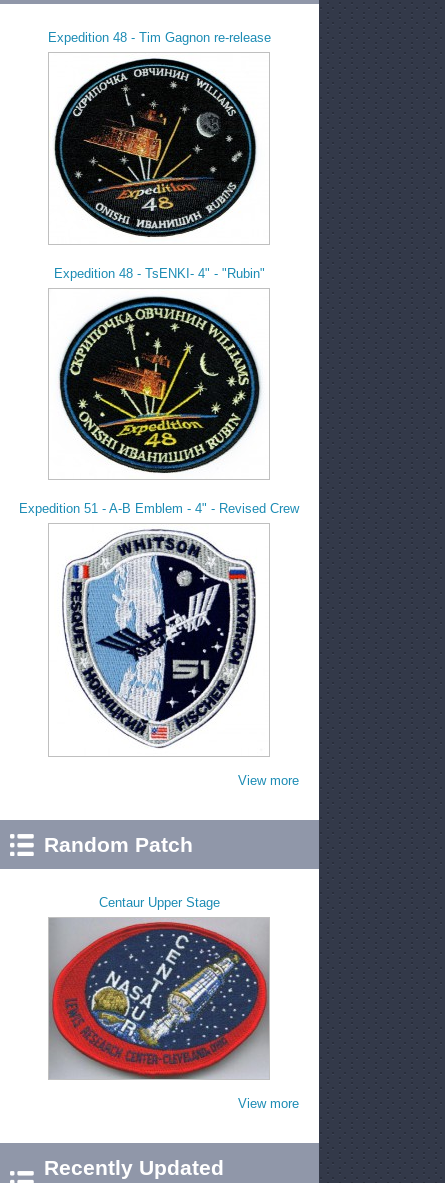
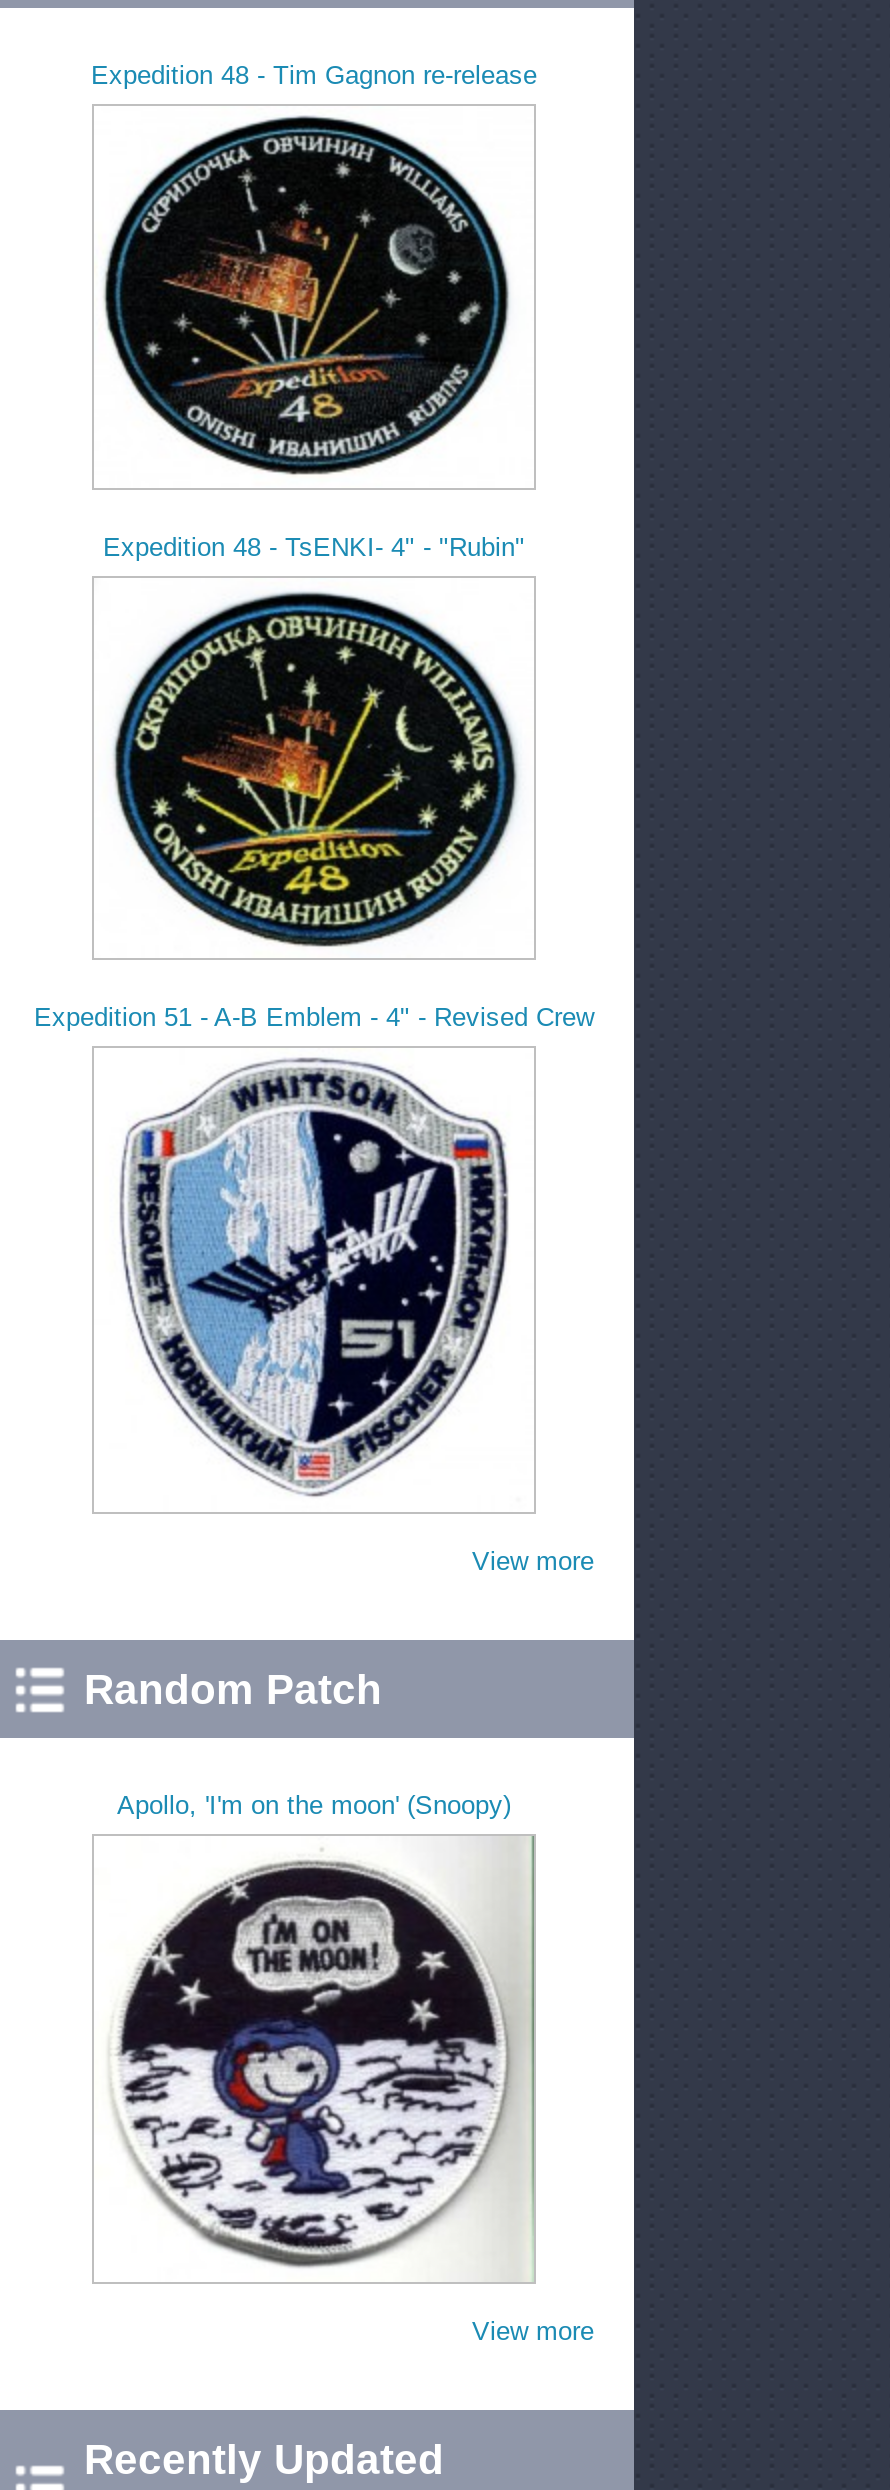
[98,895,219,910] Centaur Upper Stage -> [117,1791,511,1821] Apollo, 'I'm on the moon' (Snoopy)
[48,918,269,1080] [image] -> [94,1836,532,2278] [image]

